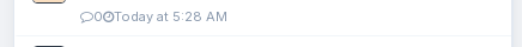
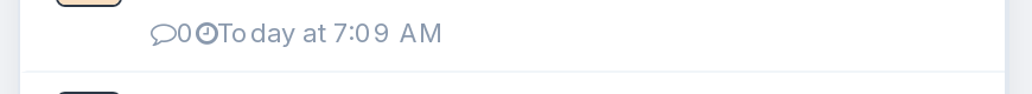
[93,8,227,25] 0 Today at 5:28 AM -> [177,16,442,49] 0 Today at 7:09 AM

